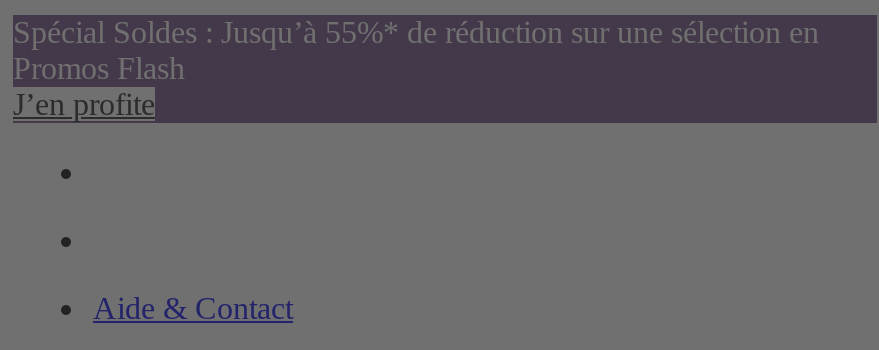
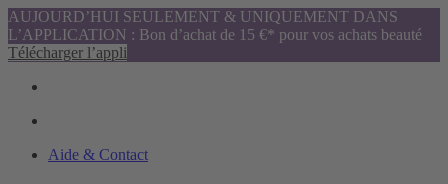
[13,15,819,121] Spécial Soldes : Jusqu’à 55%* de réduction sur une sélection en | Promos Flash | J’en profite -> [8,8,422,61] AUJOURD’HUI SEULEMENT & UNIQUEMENT DANS | L’APPLICATION : Bon d’achat de 15 €* pour vos achats beauté | Télécharger l’appli

